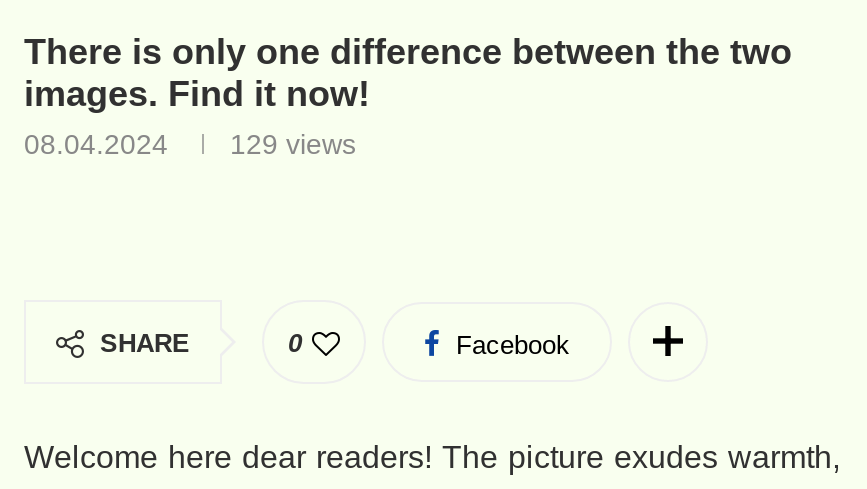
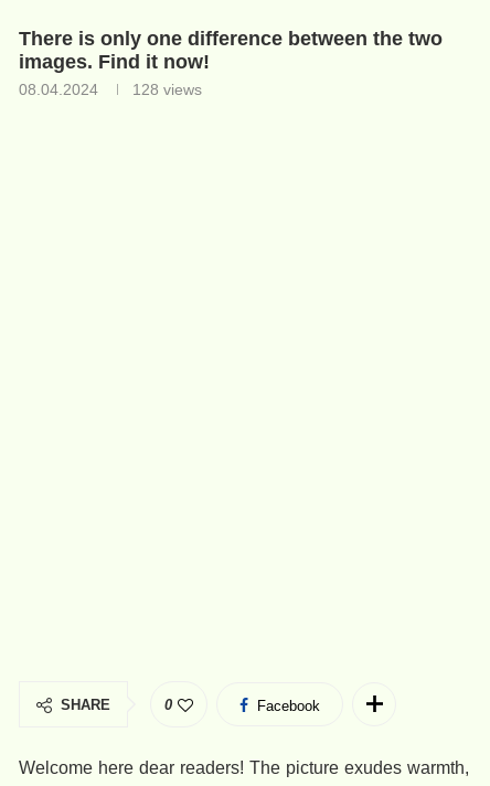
[24,128,356,160] 08.04.2024 129 views -> [19,81,202,98] 08.04.2024 128 views

